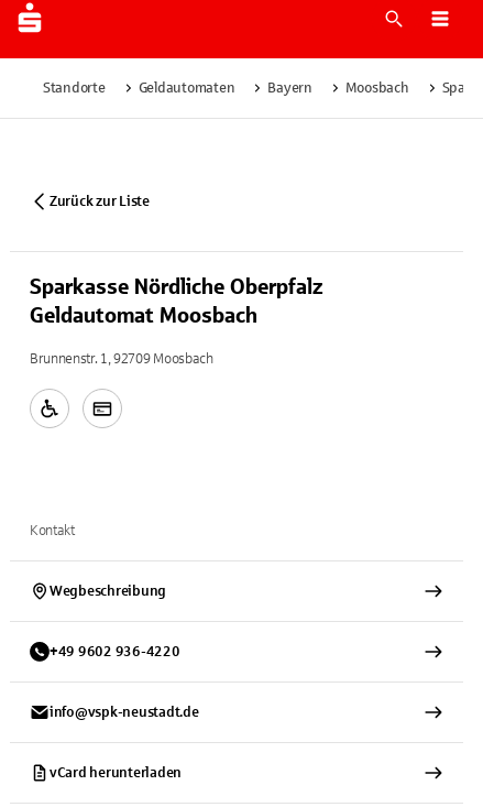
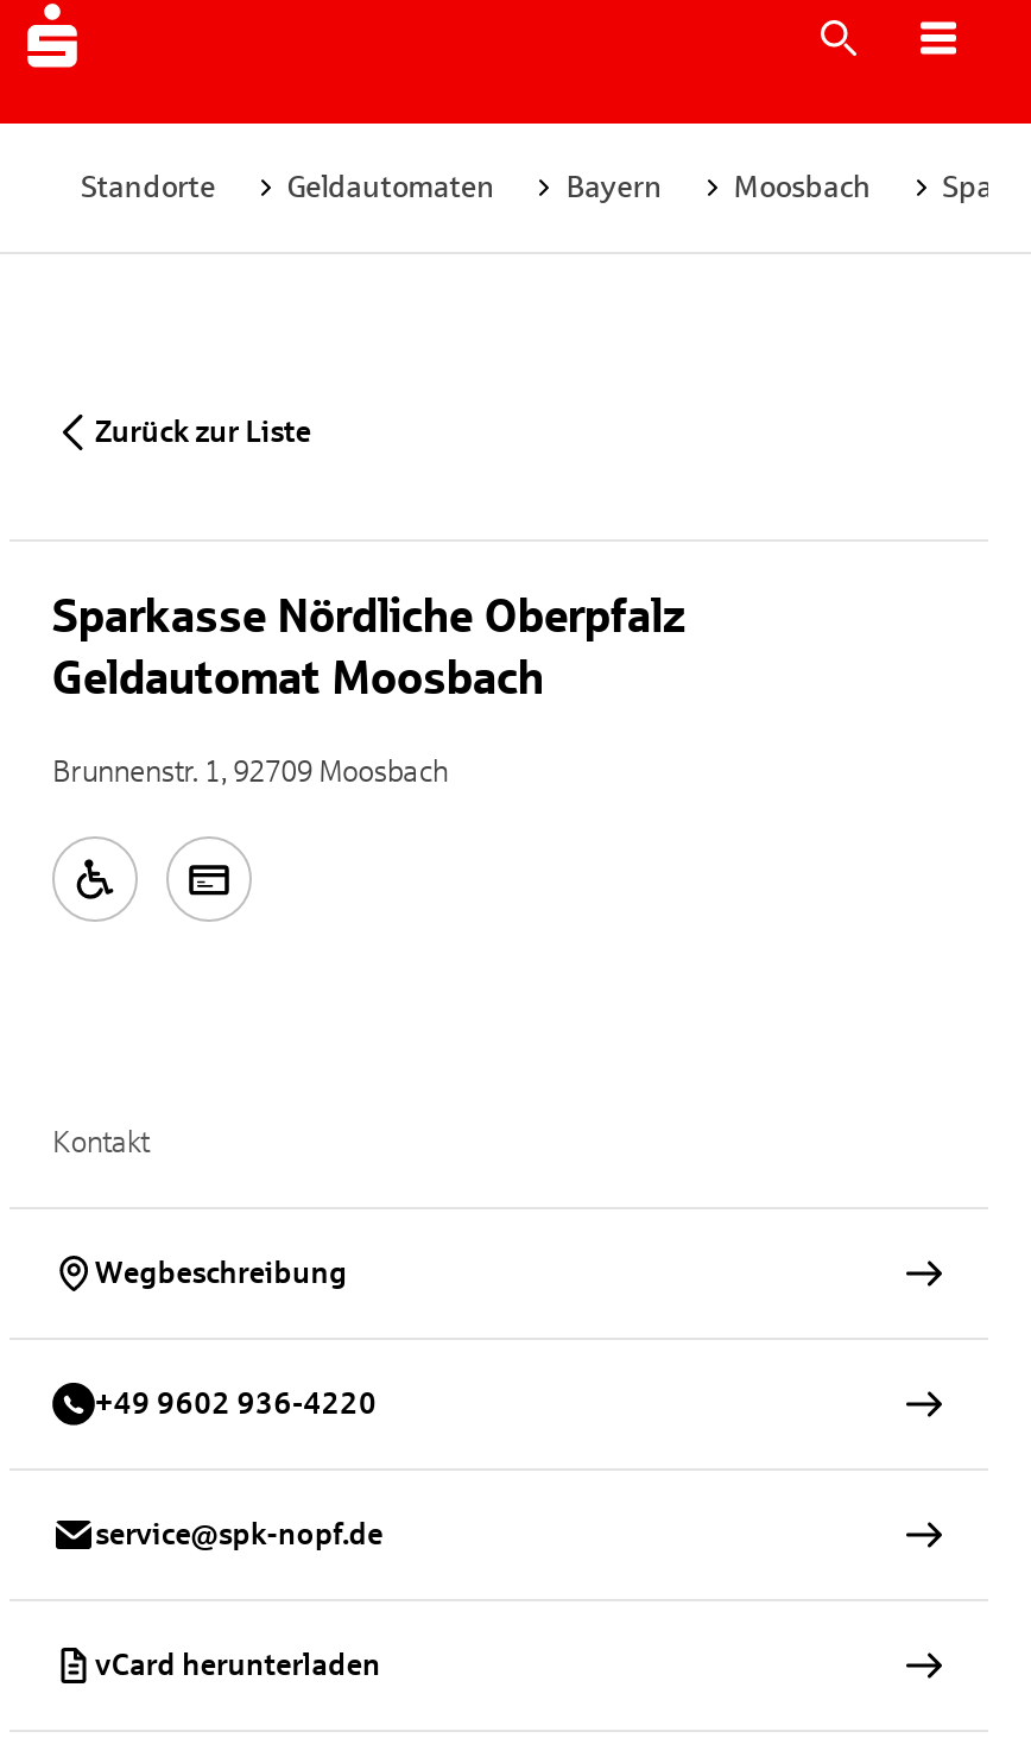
[50,705,199,720] info@vspk-neustadt.de -> [95,1518,383,1551] service@spk-nopf.de

